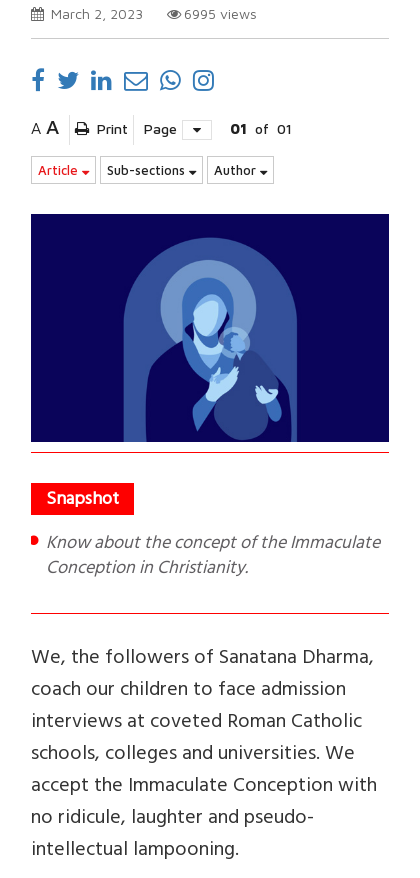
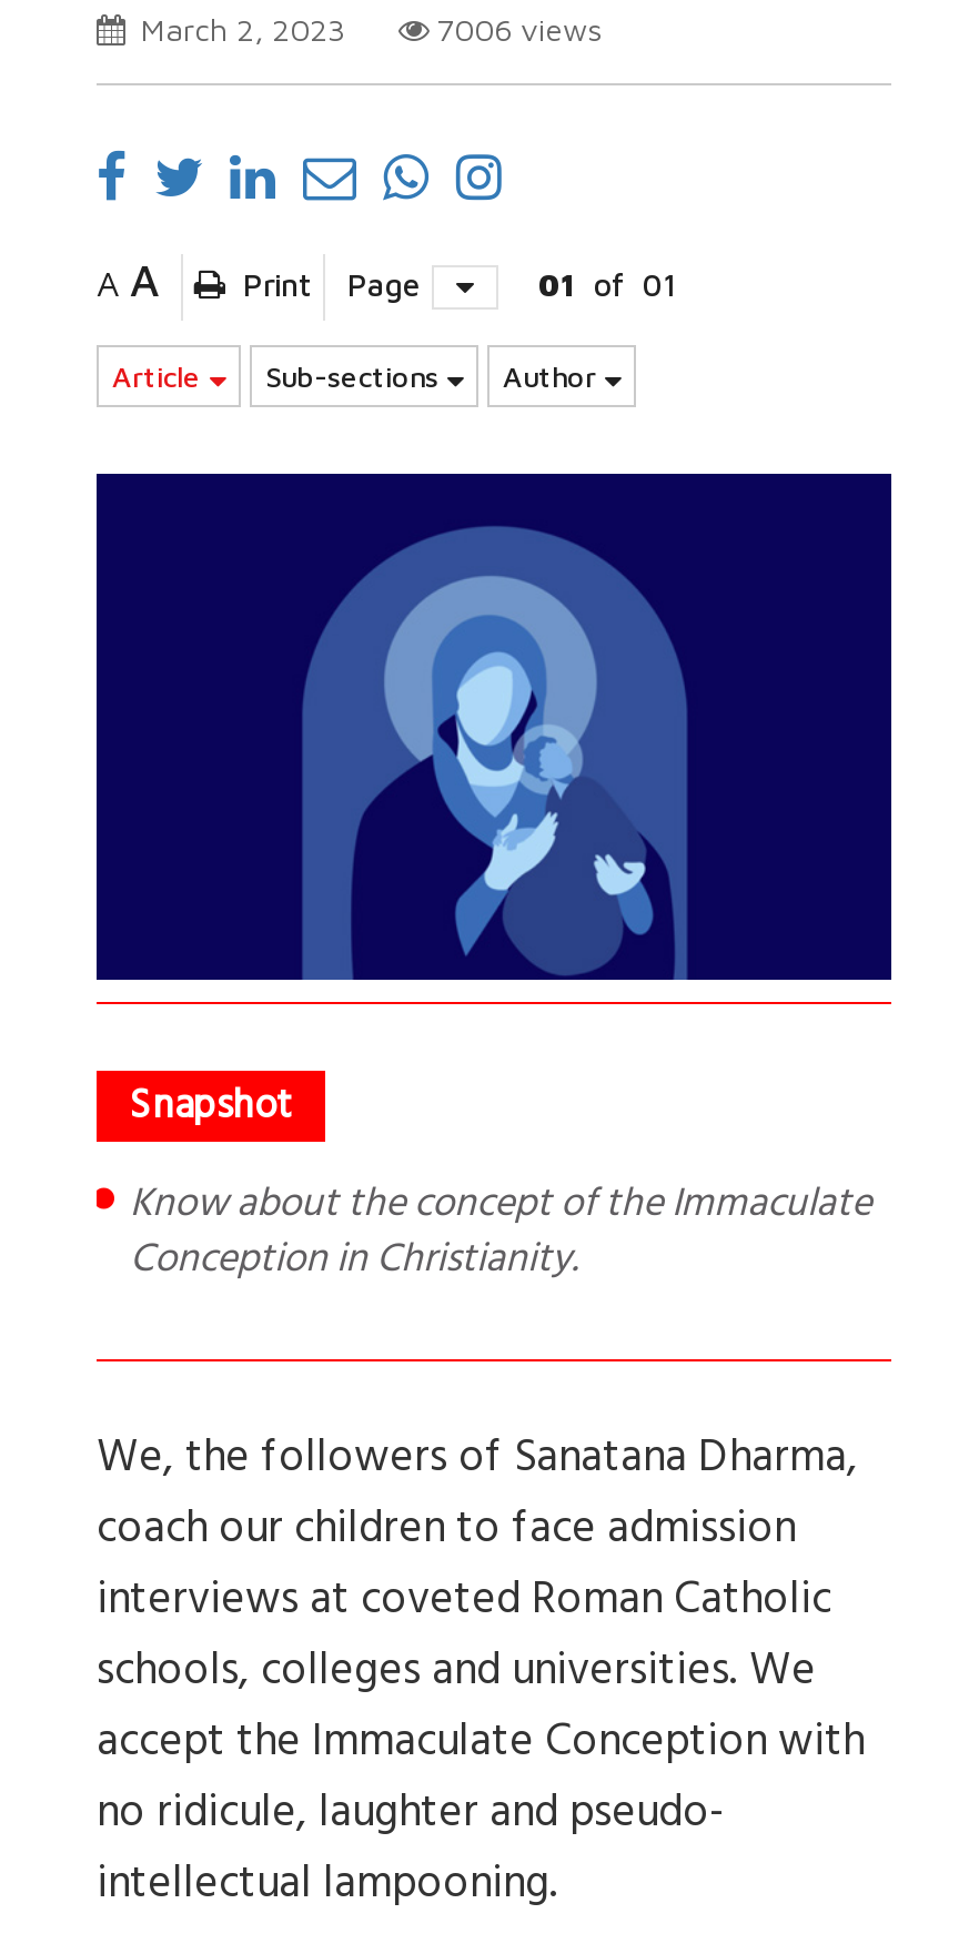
[184,5,257,22] 6995 views -> [436,10,603,48] 7006 views

